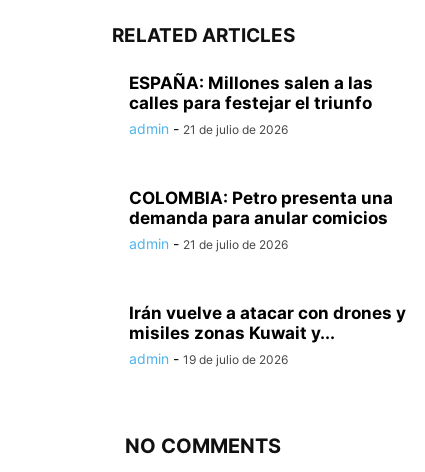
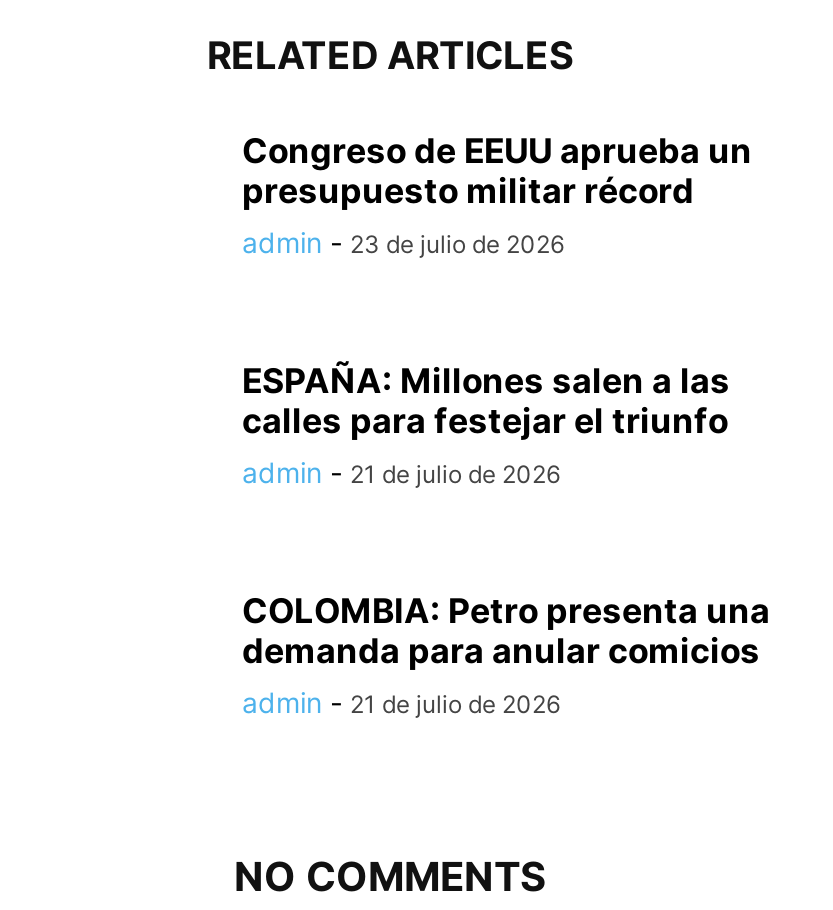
none -> [242,130,752,258] Congreso de EEUU aprueba un | presupuesto militar récord | admin - 23 de julio de 2026
moved [129,73,393,252] -> [242,360,770,718]: ESPAÑA: Millones salen a las | calles para festejar el triunfo | admin - 21 de julio de 2026 | COLOMBIA: Petro presenta una | demanda para anular comicios | admin - 21 de julio de 2026
[129,303,406,367] Irán vuelve a atacar con drones y | misiles zonas Kuwait y... | admin - 19 de julio de 2026 -> none

